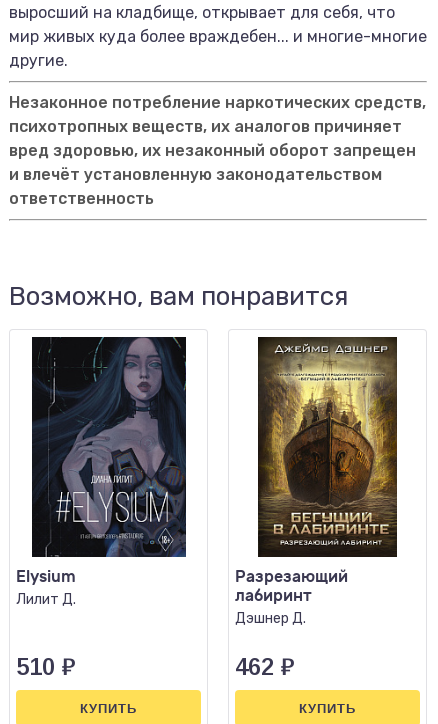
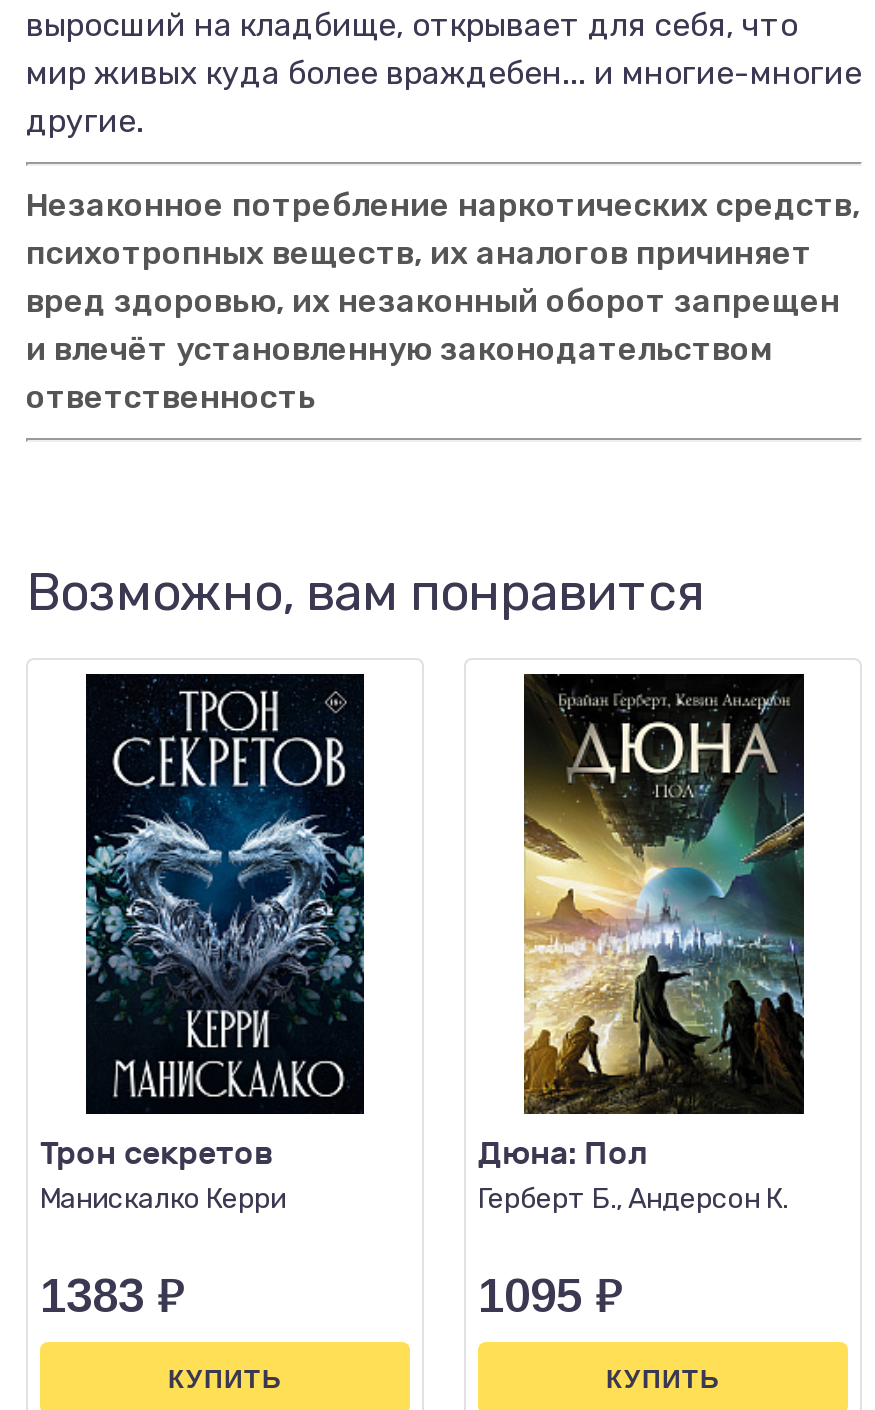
[16,336,187,608] [image] | Elysium | Лилит Д. -> [40,674,380,1216] [image] | Трон секретов | Манискалко Керри
[235,337,397,627] [image] | Разрезающий | лабиринт | Дэшнер Д. -> [478,674,806,1216] [image] | Дюна: Пол | Герберт Б., Андерсон К.
[16,653,75,680] 510 ₽ -> [40,1268,184,1322] 1383 ₽
[235,653,294,680] 462 ₽ -> [478,1268,622,1322] 1095 ₽

